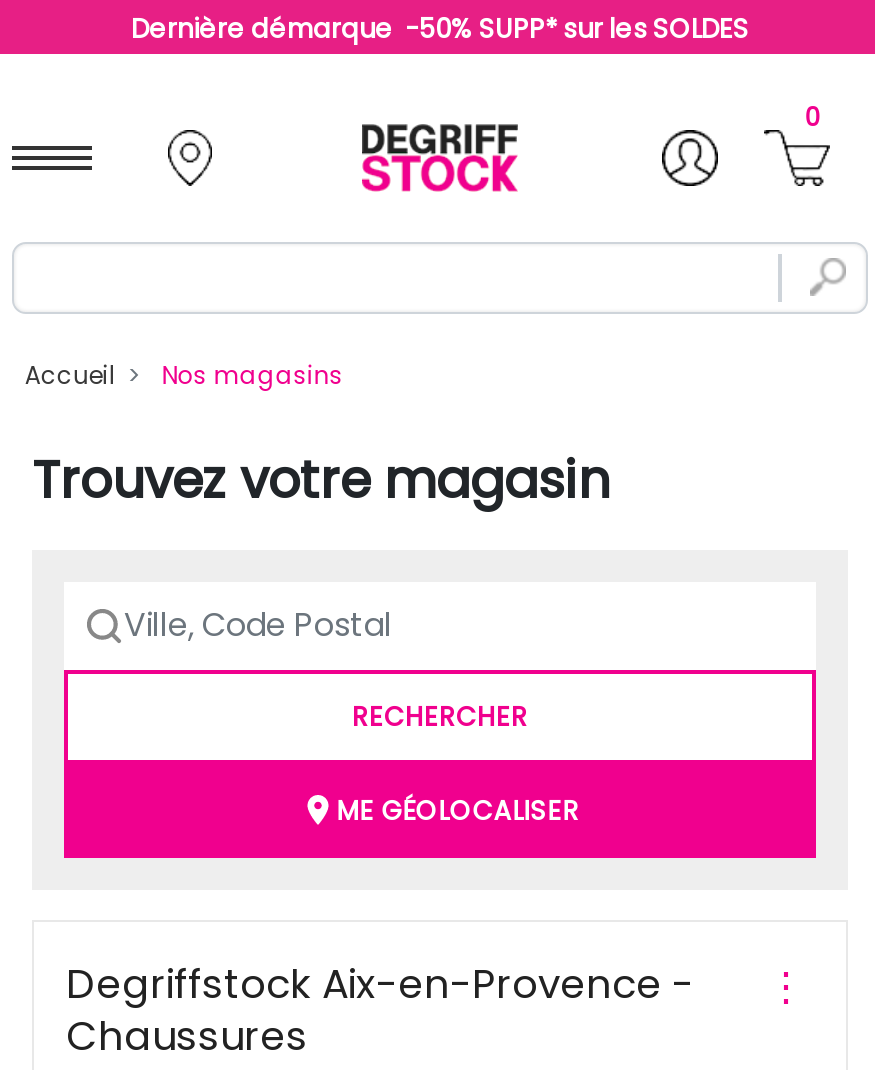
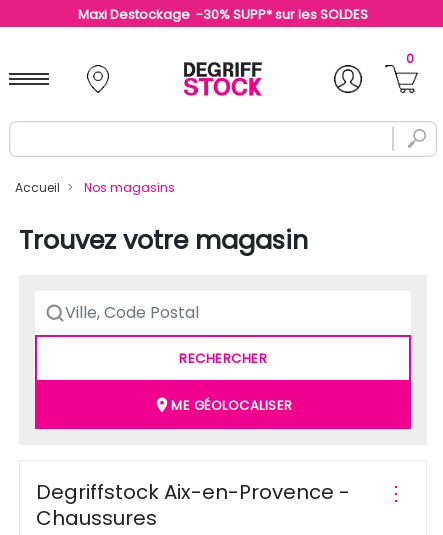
[131,10,749,48] Dernière démarque -50% SUPP* sur les SOLDES -> [78,5,368,24] Maxi Destockage -30% SUPP* sur les SOLDES

